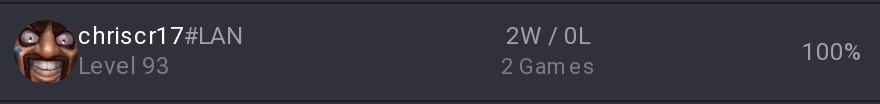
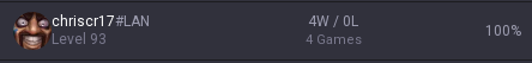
[506,22,590,50] 2W / 0L -> [308,13,358,30] 4W / 0L
[501,54,595,80] 2 Games -> [305,32,361,48] 4 Games

